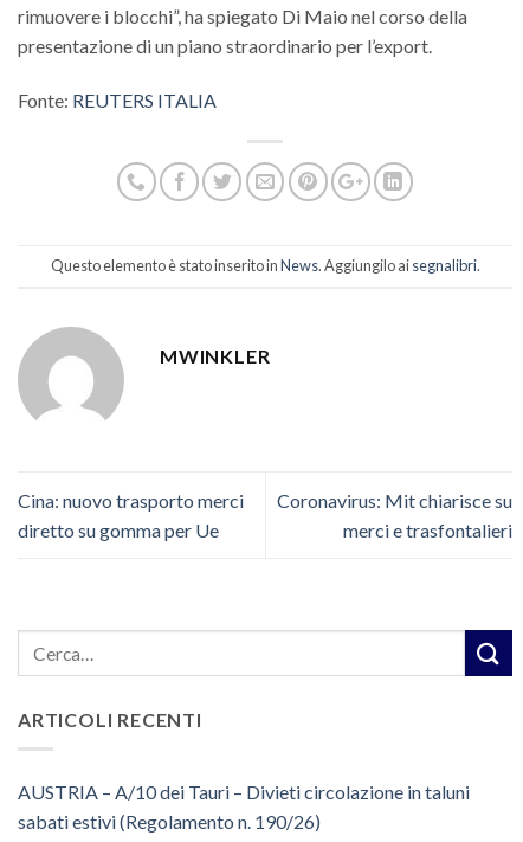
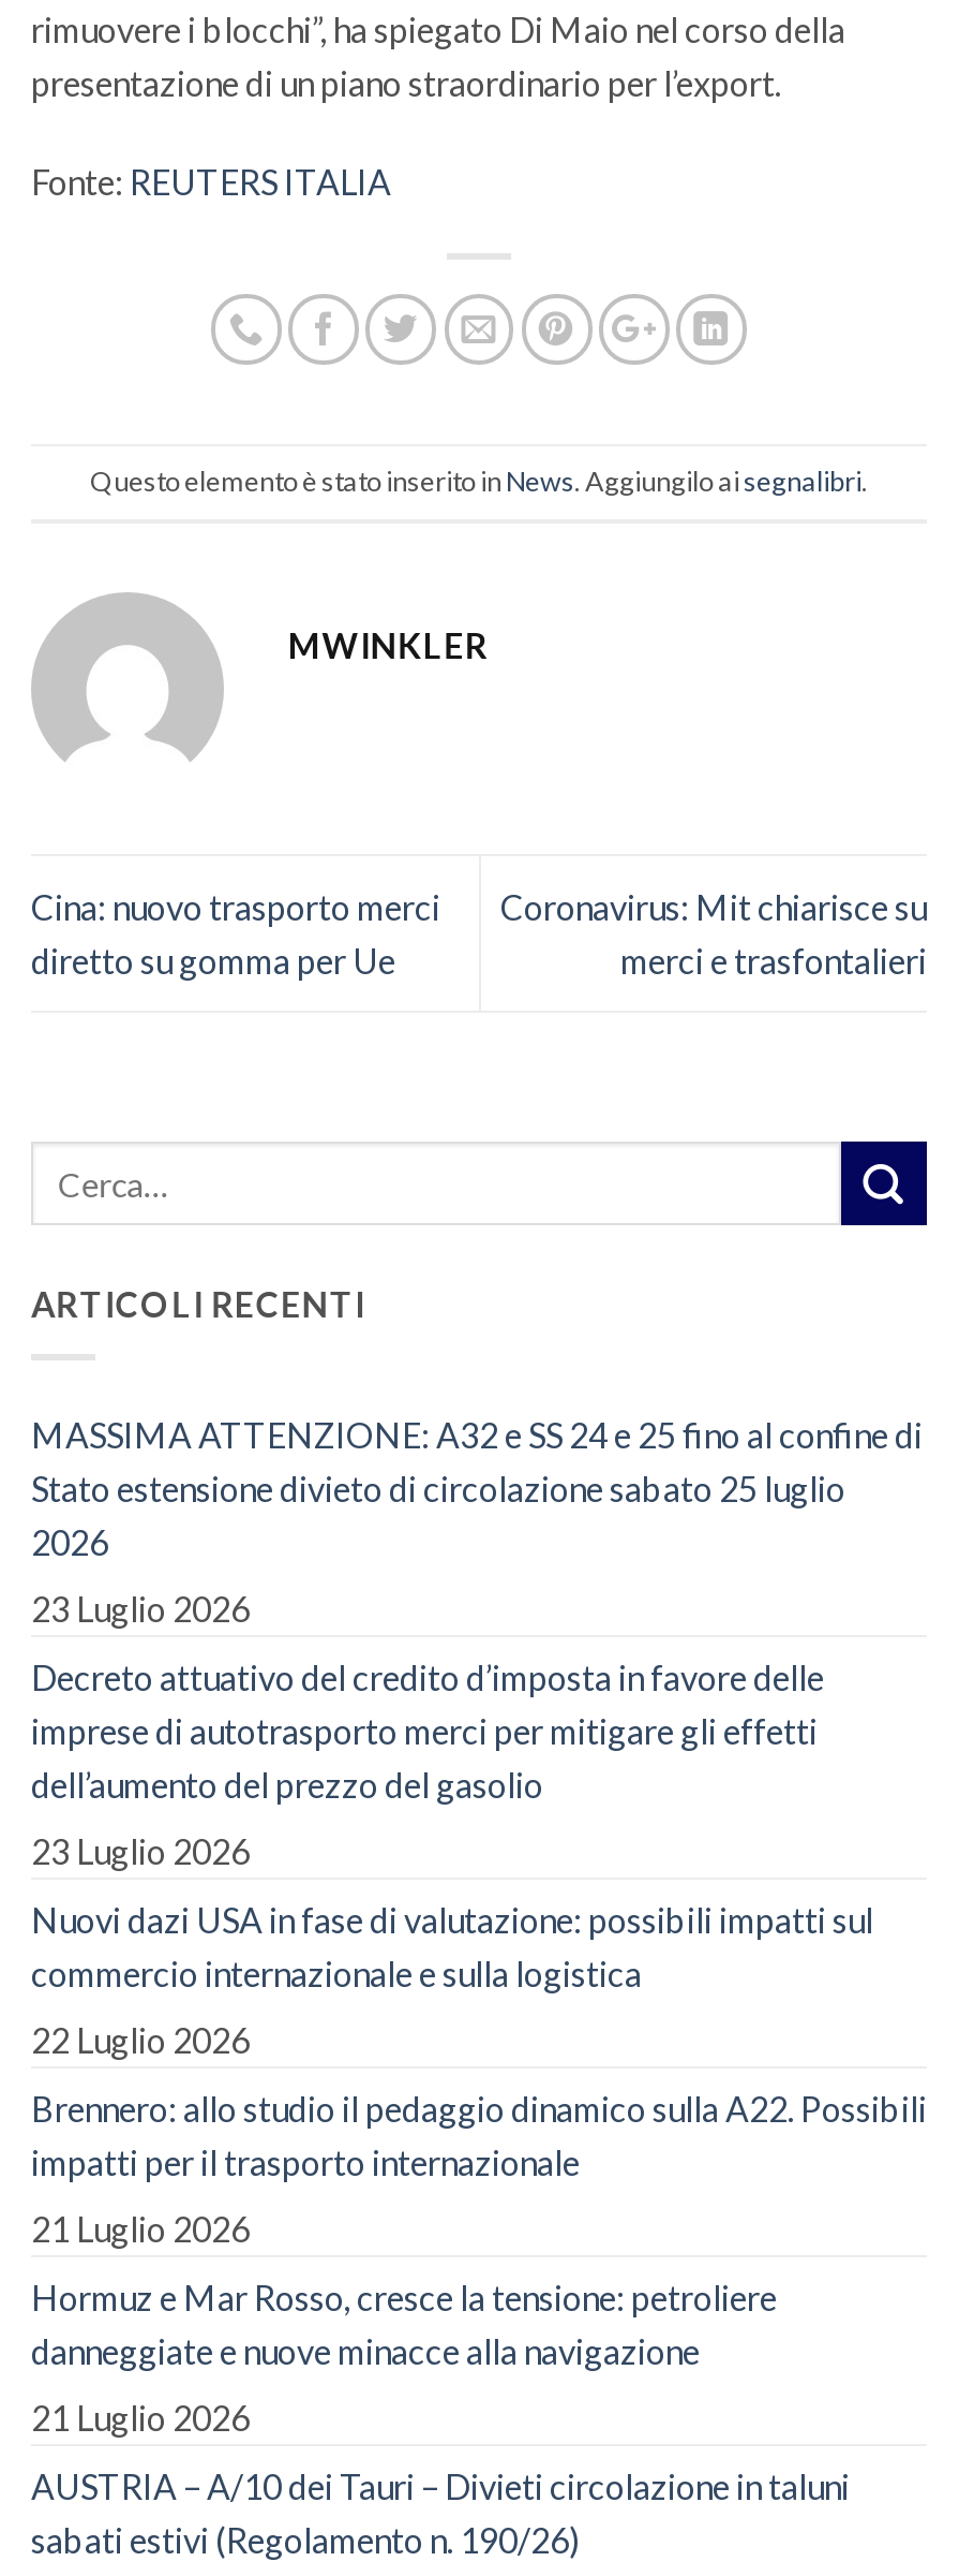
none -> [31,1414,927,2437] MASSIMA ATTENZIONE: A32 e SS 24 e 25 fino al confine di | Stato estensione divieto di circolazione sabato 25 luglio | 2026 | 23 Luglio 2026 | Decreto attuativo del credito d’imposta in favore delle | imprese di autotrasporto merci per mitigare gli effetti | dell’aumento del prezzo del gasolio | 23 Luglio 2026 | Nuovi dazi USA in fase di valutazione: possibili impatti sul | commercio internazionale e sulla logistica | 22 Luglio 2026 | Brennero: allo studio il pedaggio dinamico sulla A22. Possibili | impatti per il trasporto internazionale | 21 Luglio 2026 | Hormuz e Mar Rosso, cresce la tensione: petroliere | danneggiate e nuove minacce alla navigazione | 21 Luglio 2026

